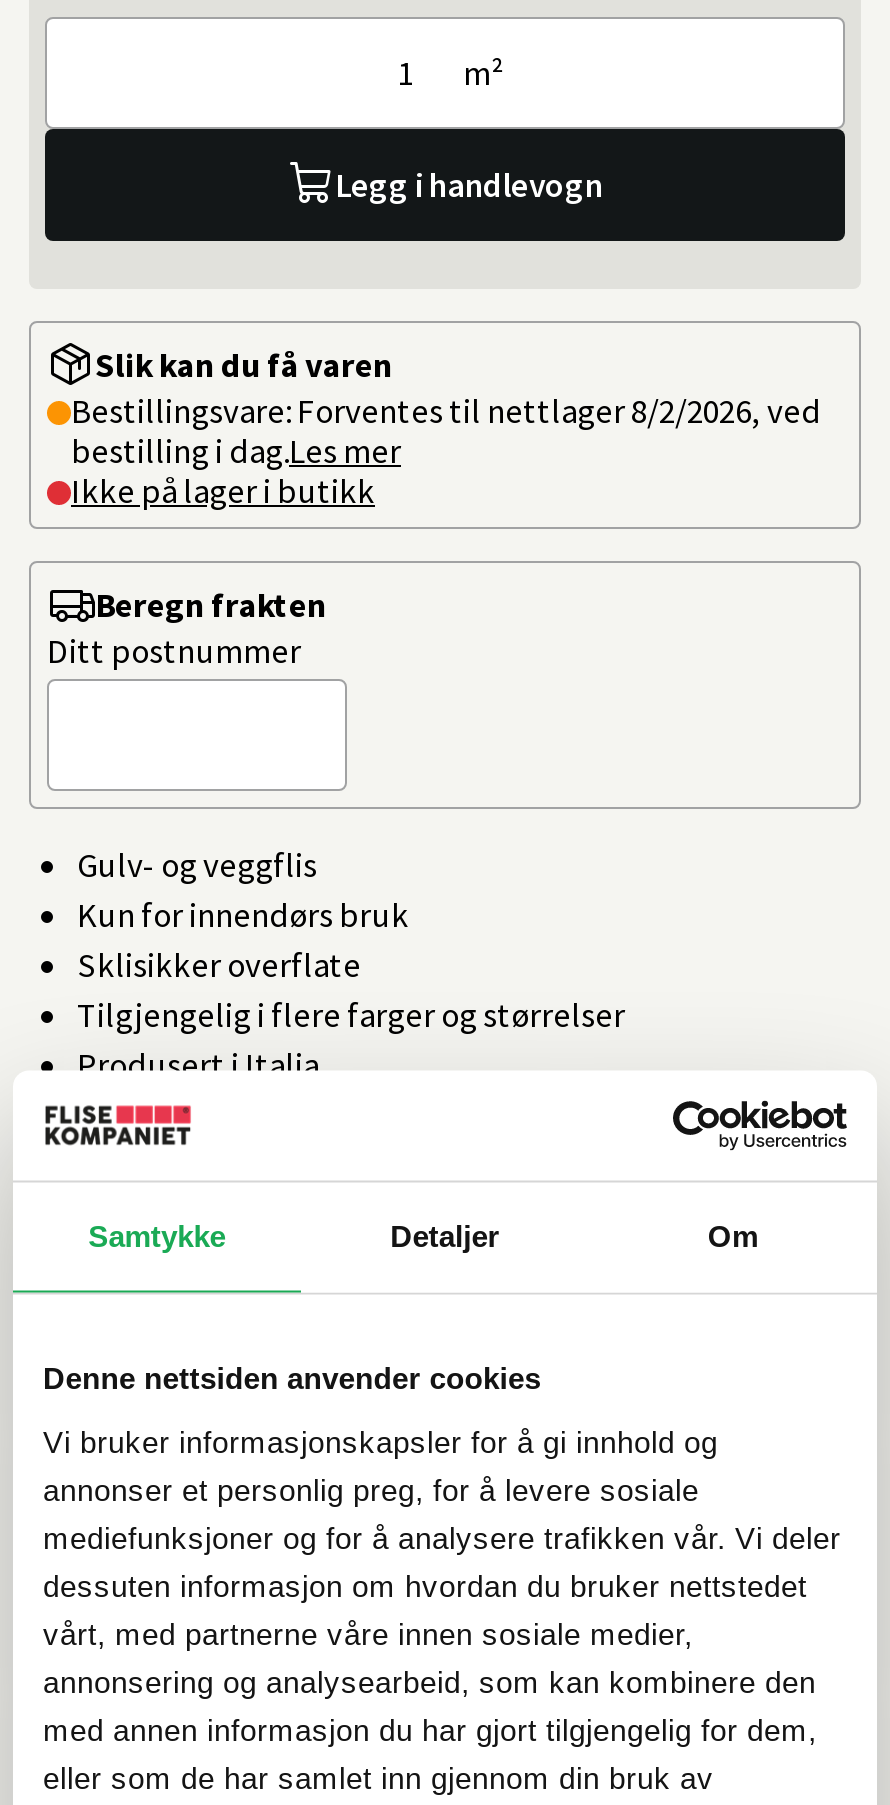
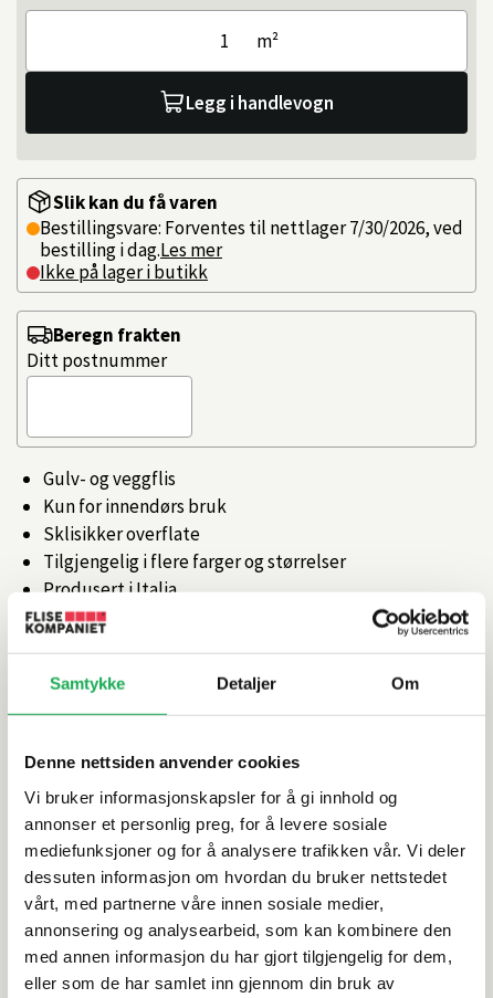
[71,389,821,433] Bestillingsvare: Forventes til nettlager 8/2/2026, ved -> [40,216,463,240] Bestillingsvare: Forventes til nettlager 7/30/2026, ved

